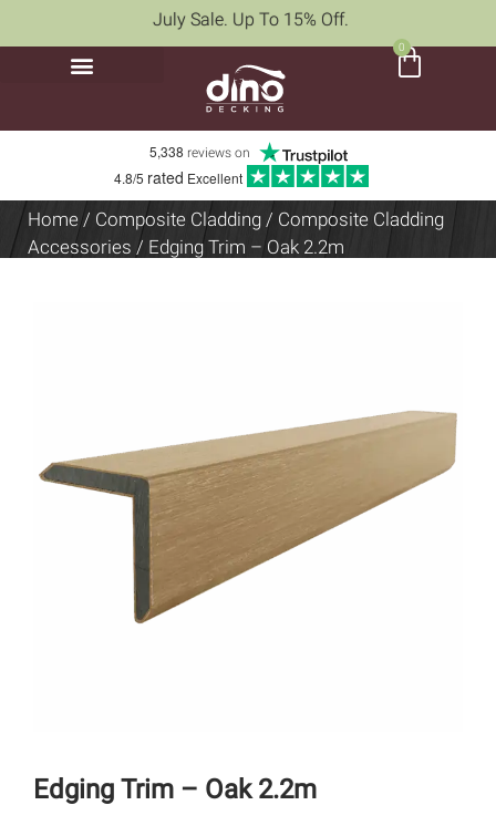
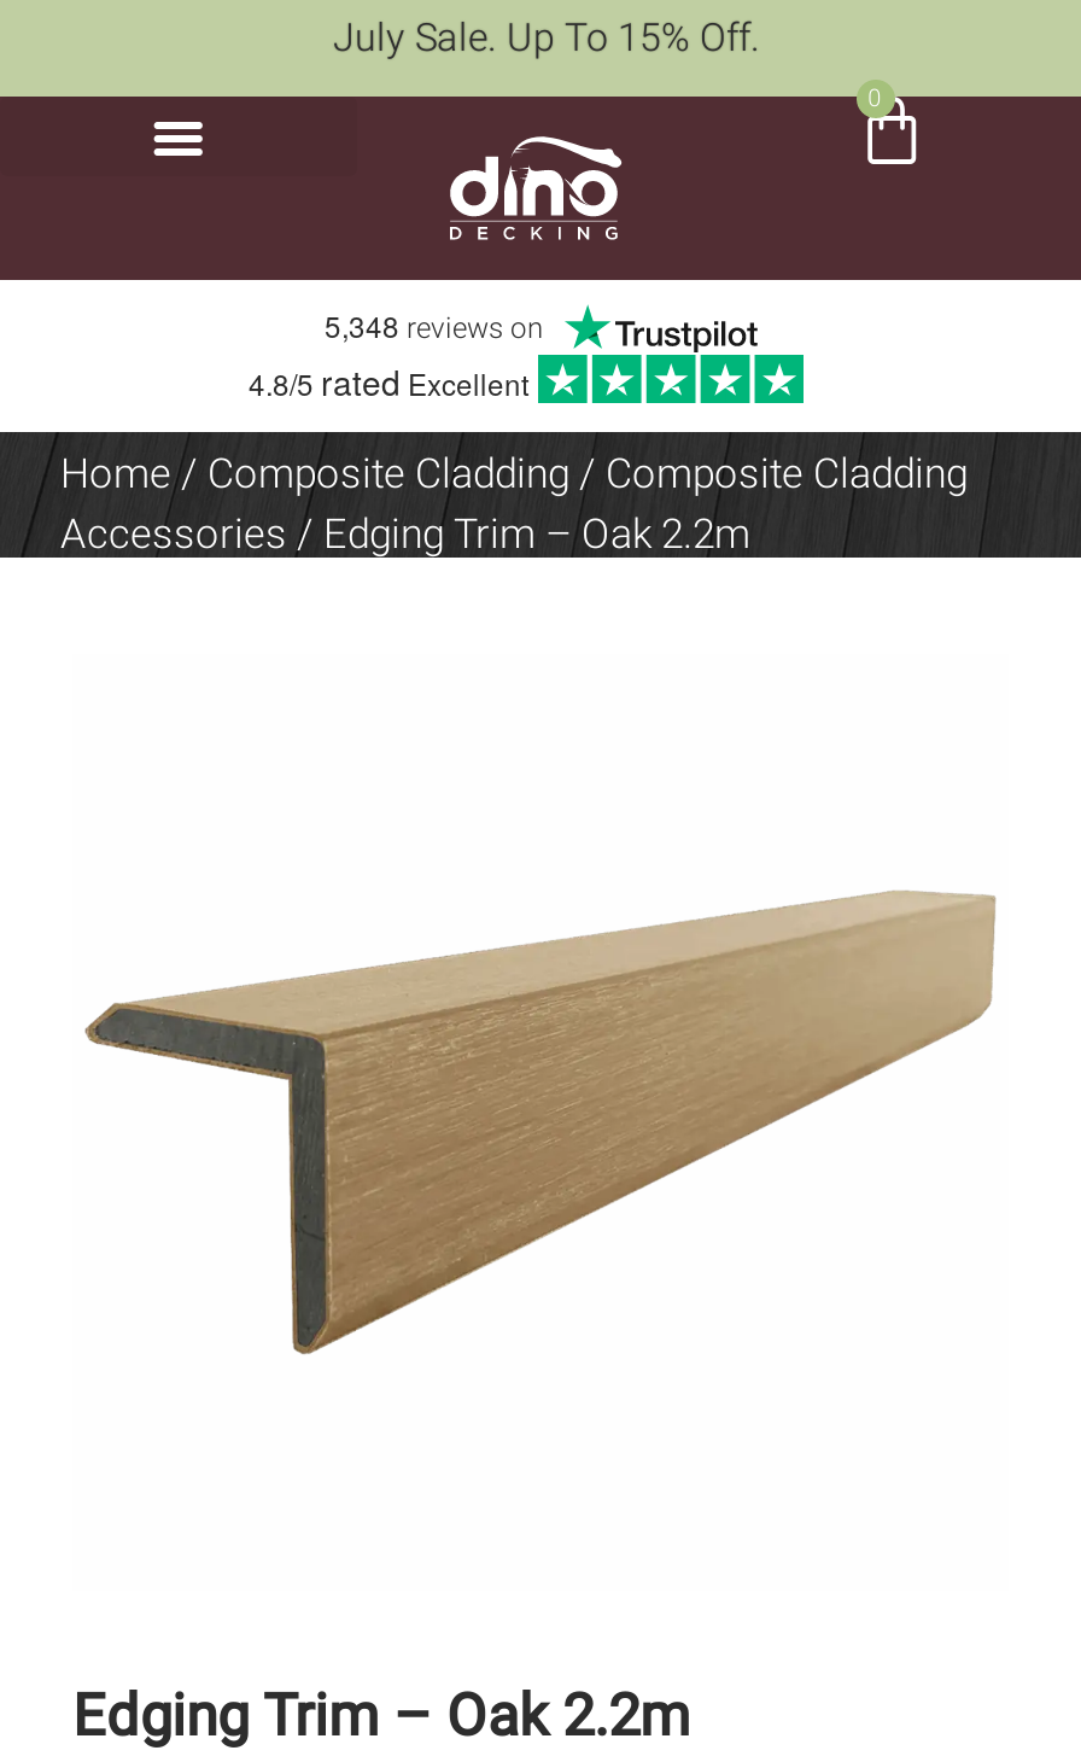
[149,142,250,161] 5,338 reviews on -> [325,305,544,346] 5,348 reviews on

